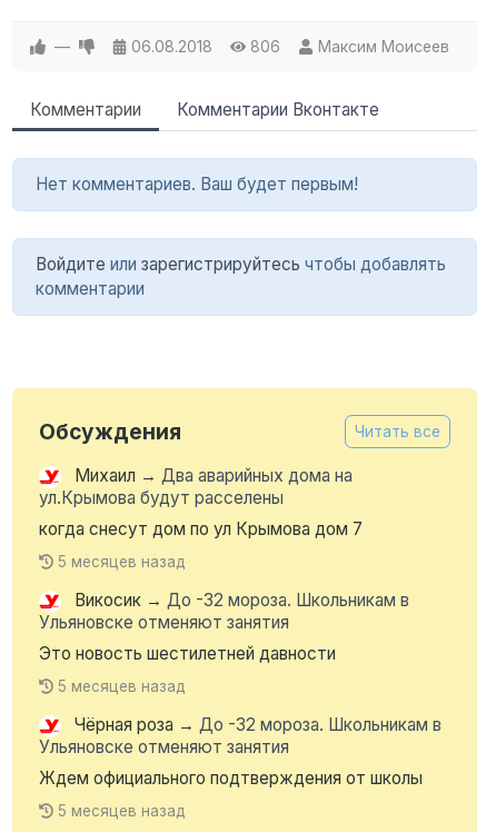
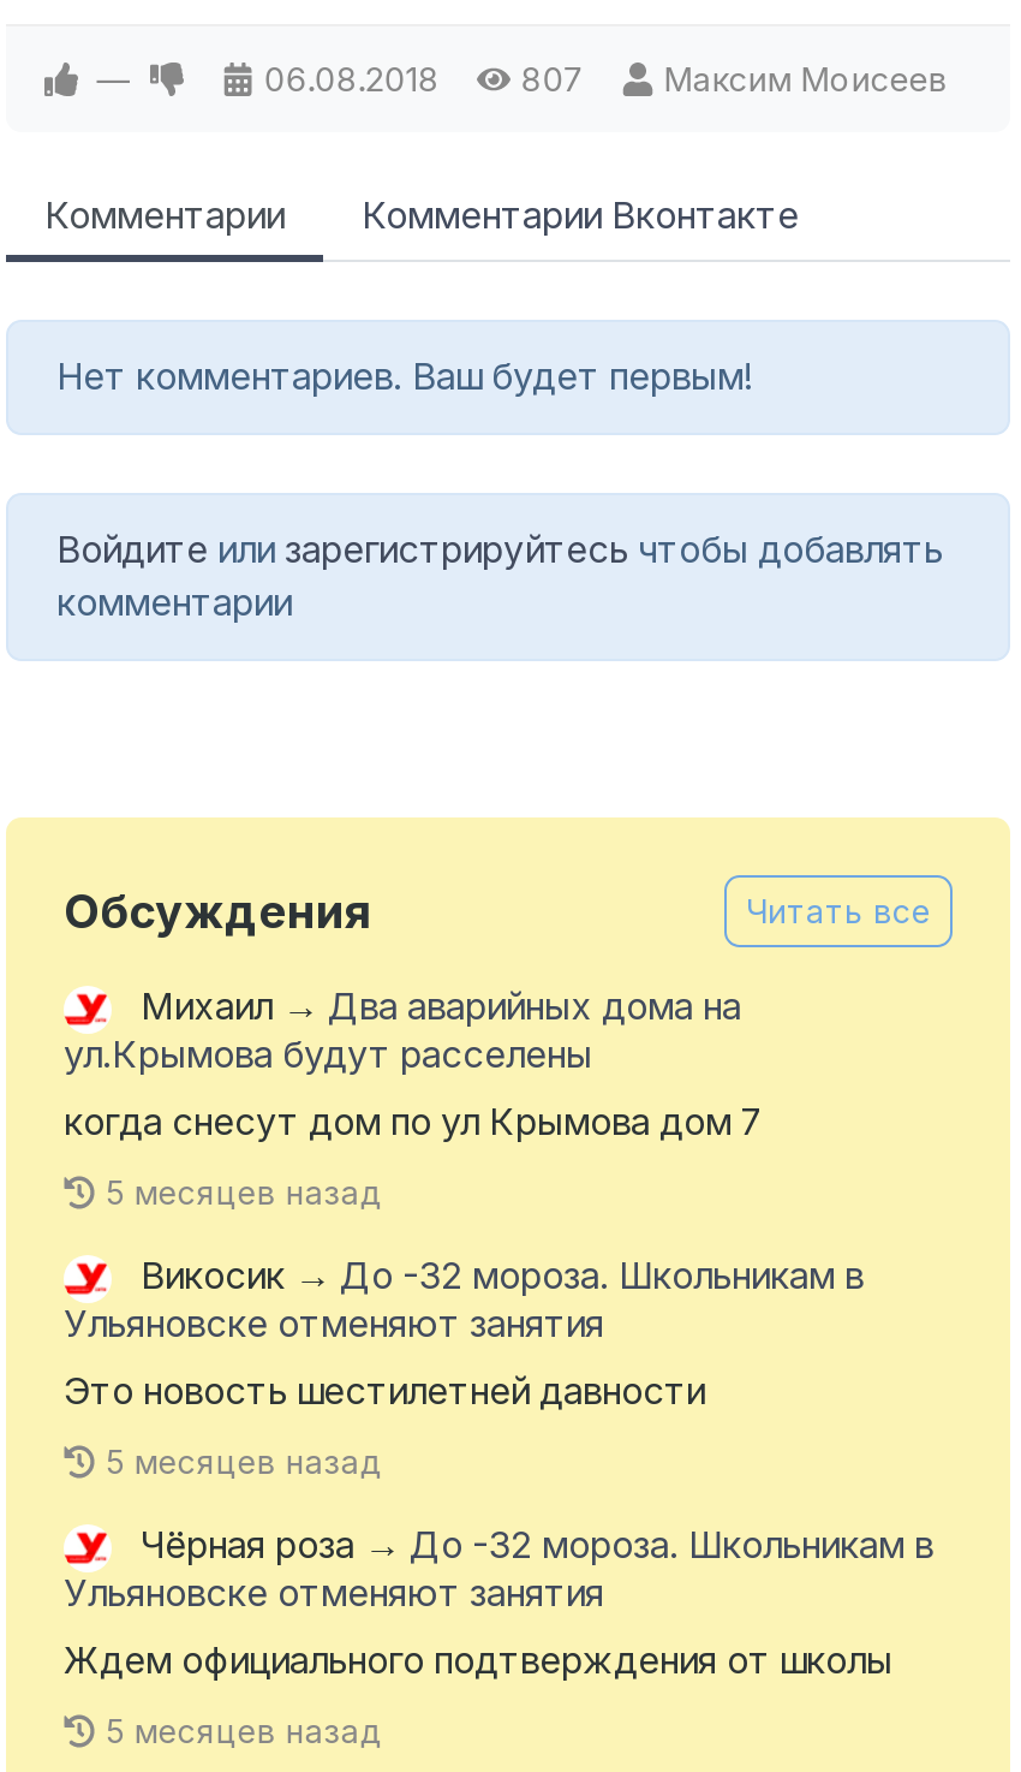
[132,38,280,56] 06.08.2018 806 -> [264,61,583,99] 06.08.2018 807

